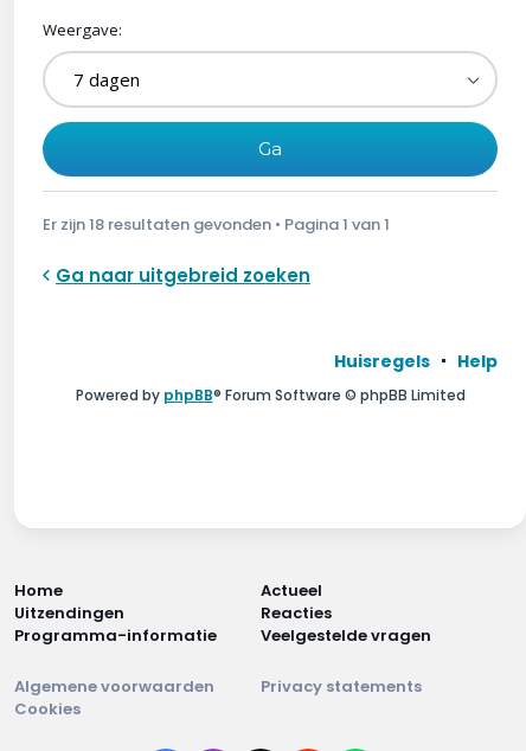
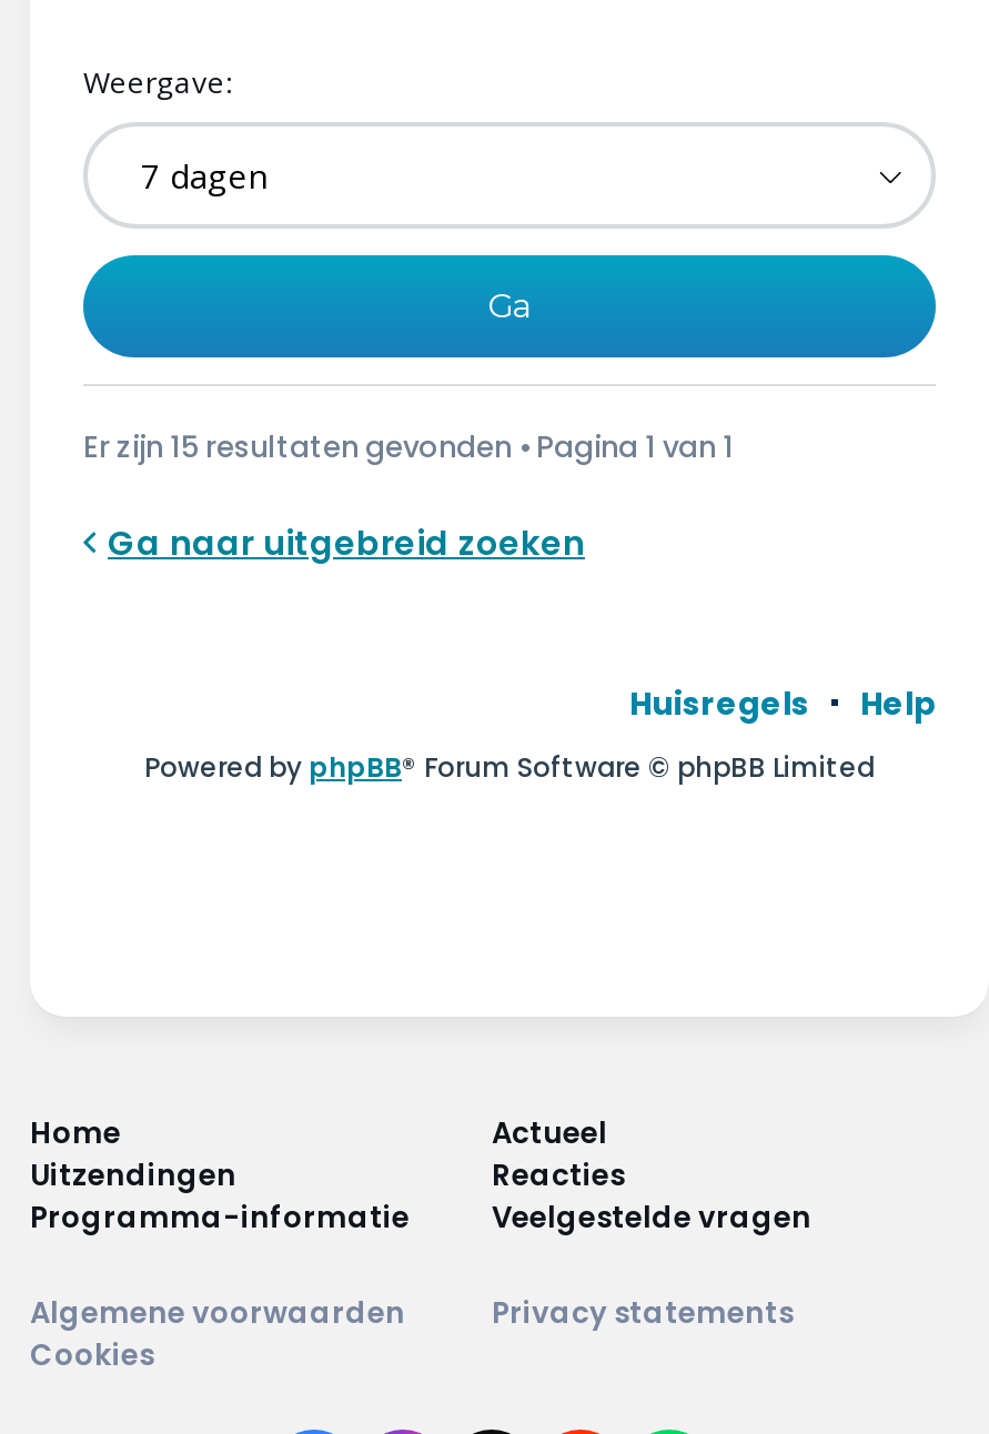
[43,213,390,236] Er zijn 18 resultaten gevonden • Pagina 1 van 1 -> [83,427,734,469] Er zijn 15 resultaten gevonden • Pagina 1 van 1

